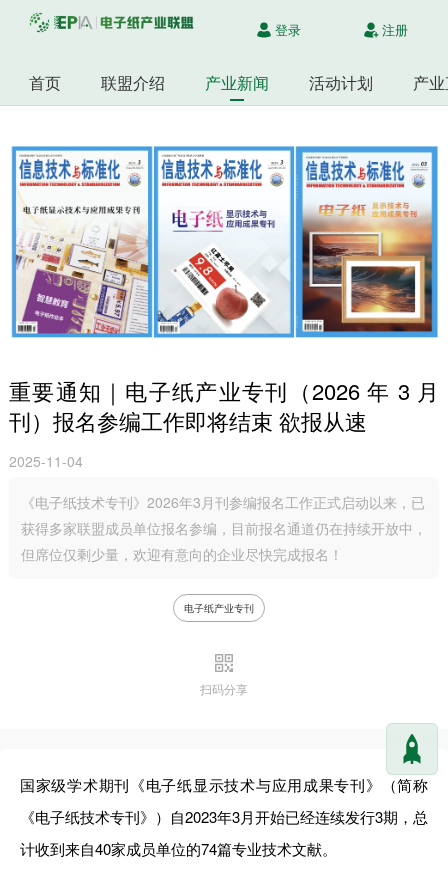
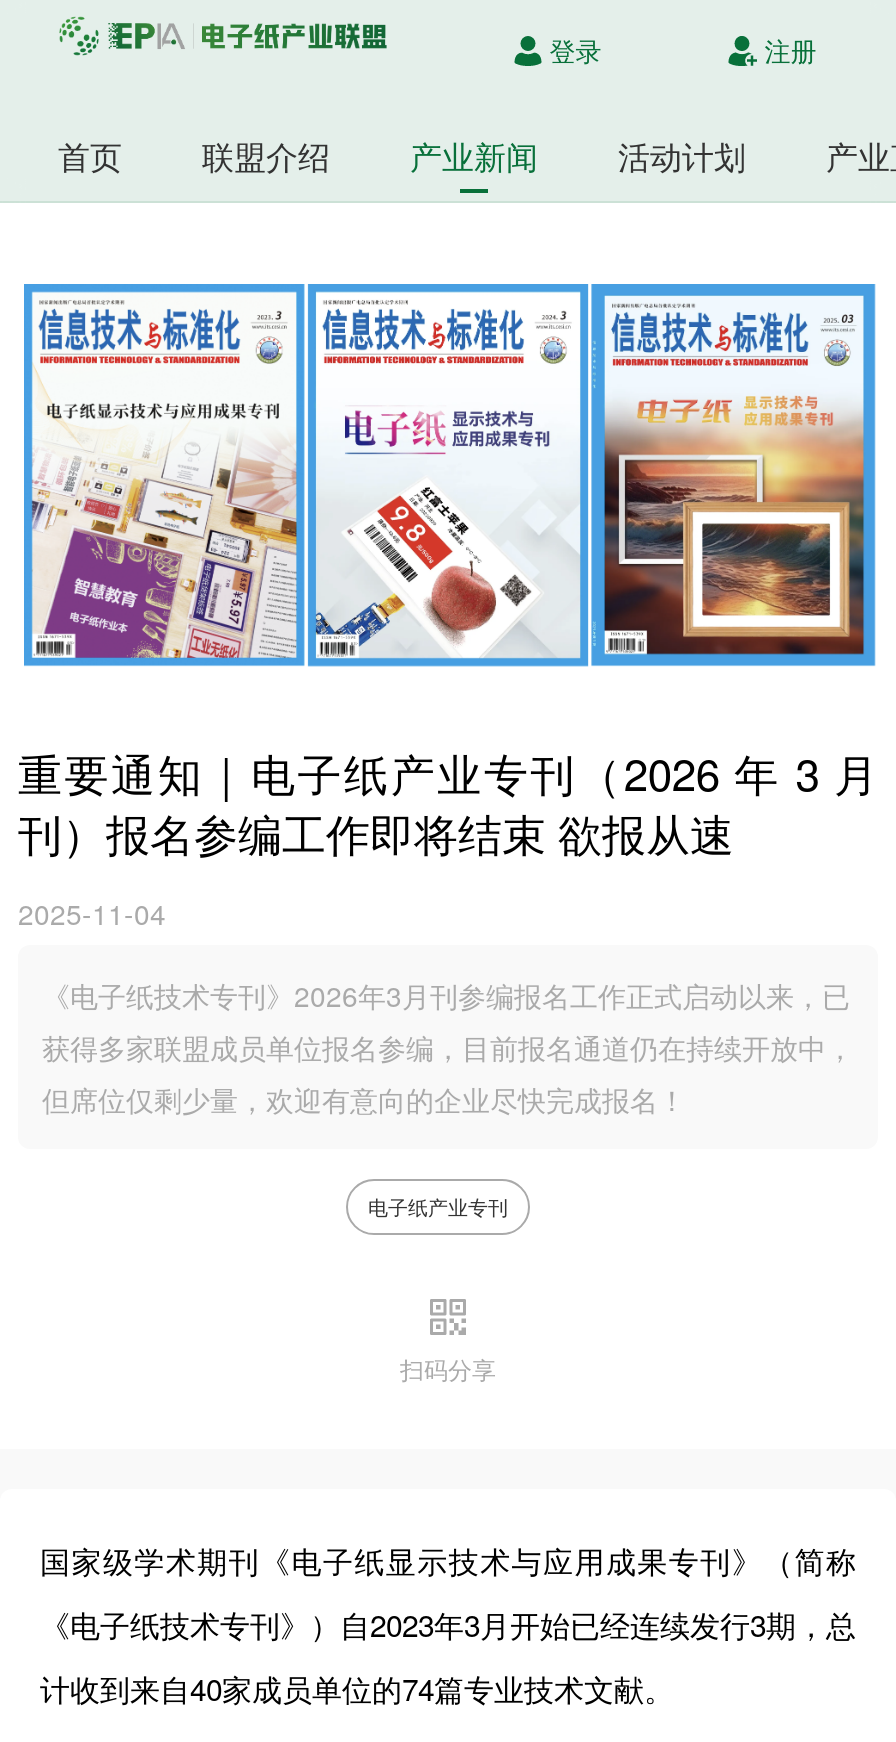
[386,723,438,775] [image] -> none

